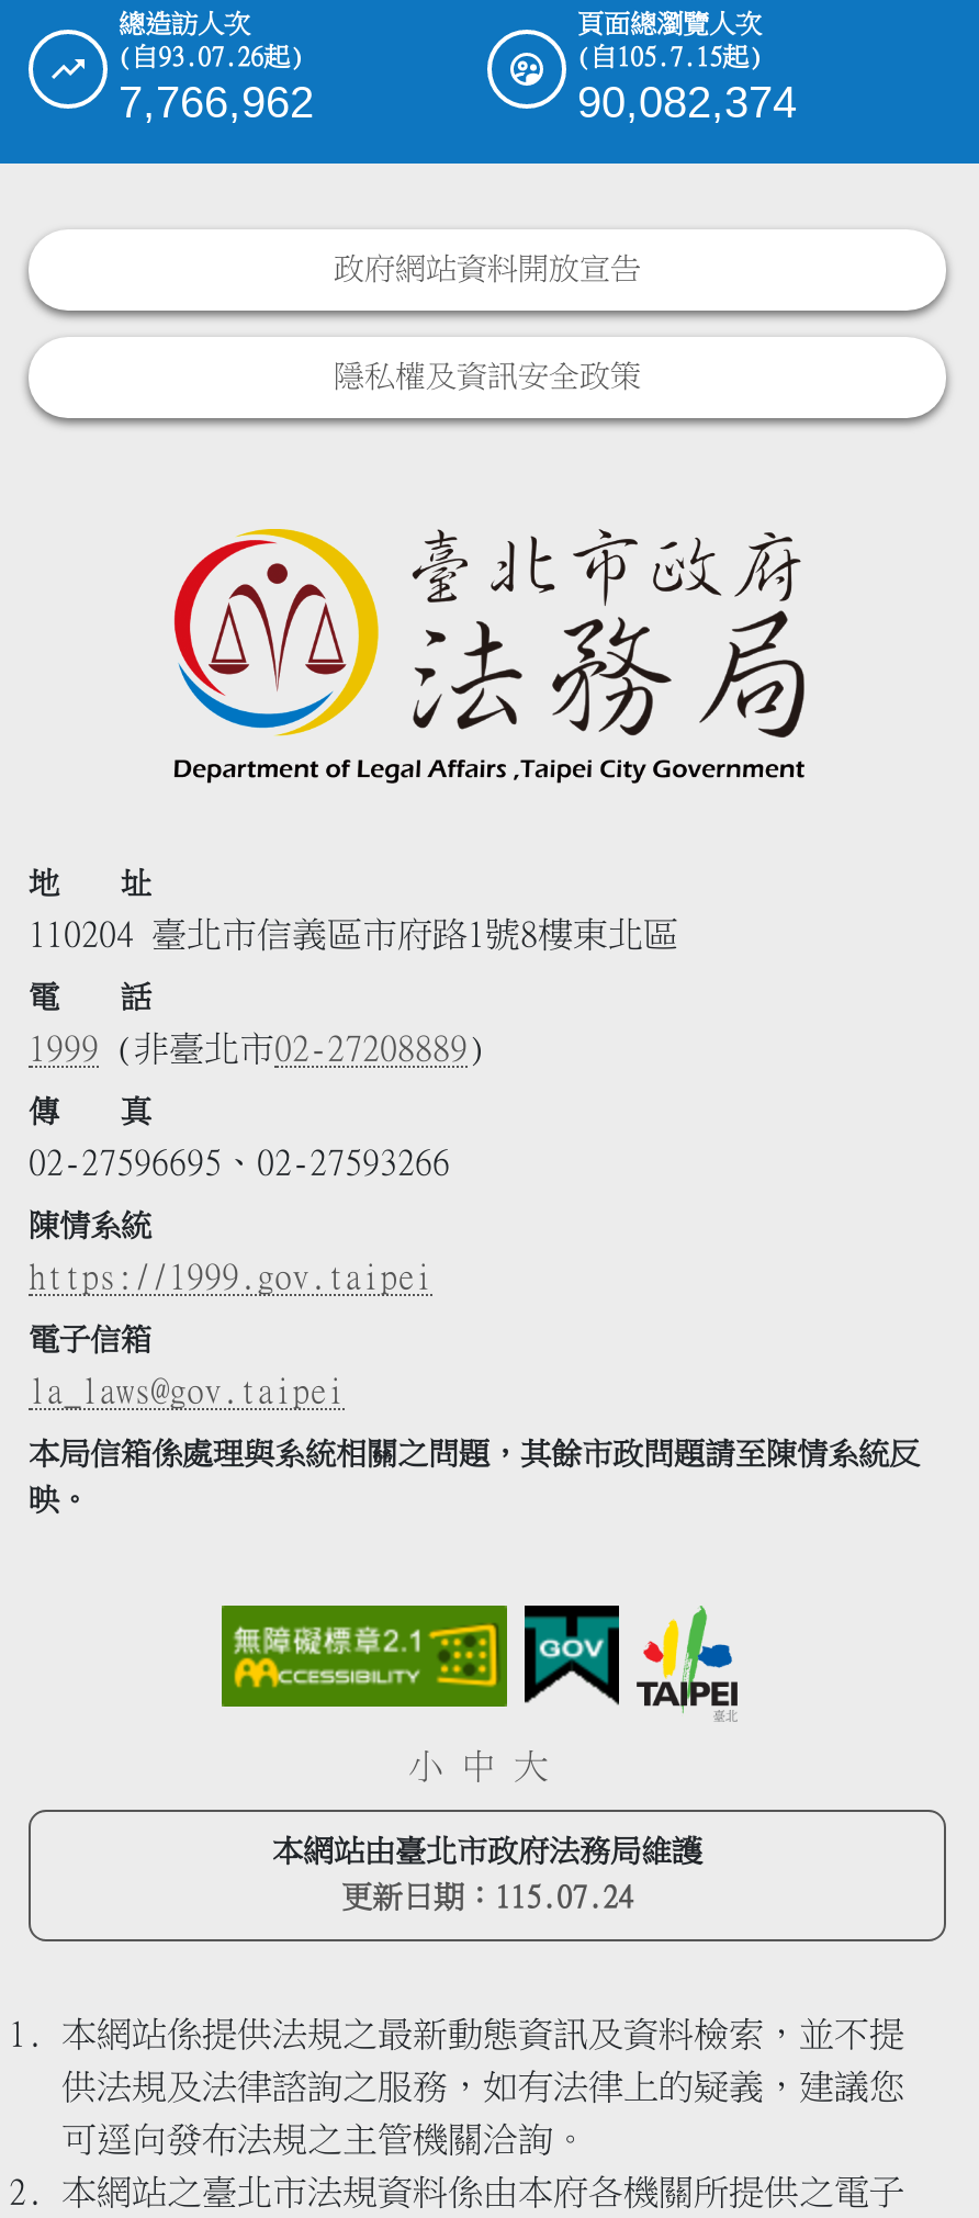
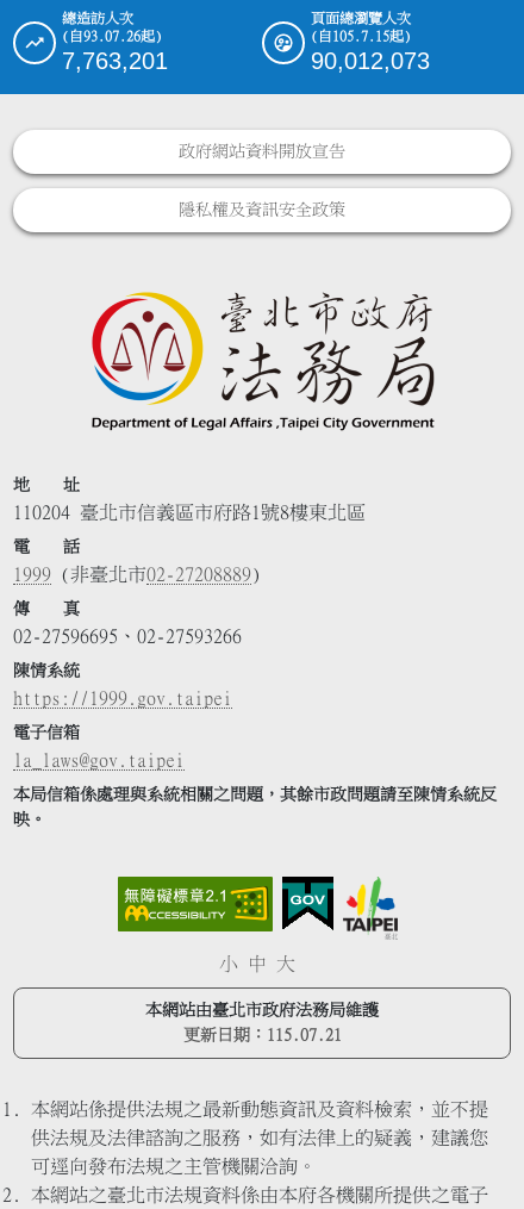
[119,79,314,127] 7,766,962 -> [62,48,168,74] 7,763,201
[577,79,797,127] 90,082,374 -> [311,48,430,74] 90,012,073
[341,1881,633,1912] 更新日期：115.07.24 -> [183,1026,341,1043] 更新日期：115.07.21

